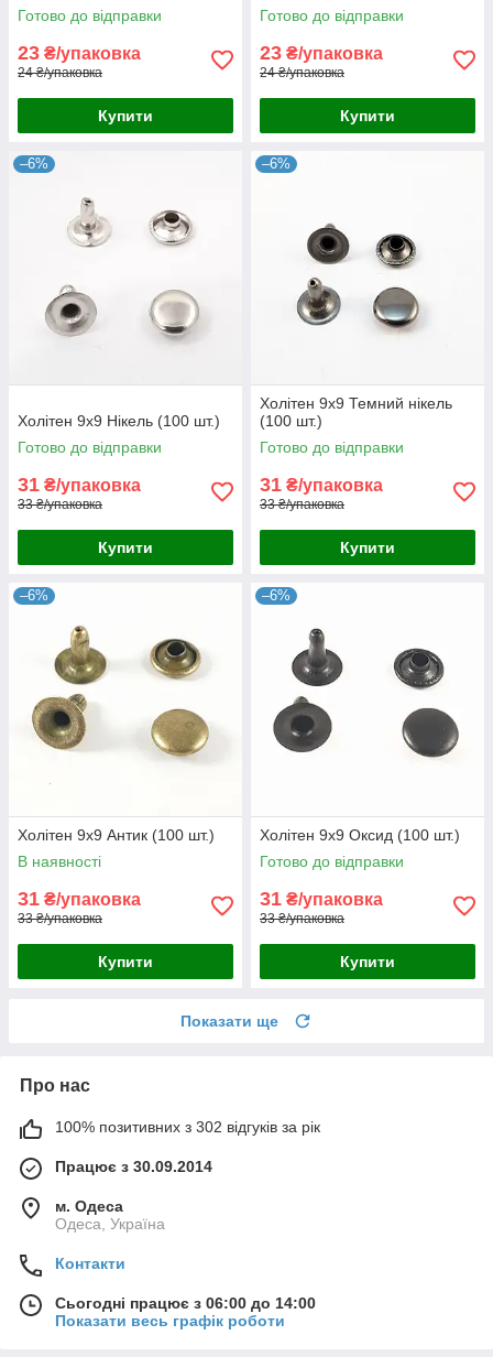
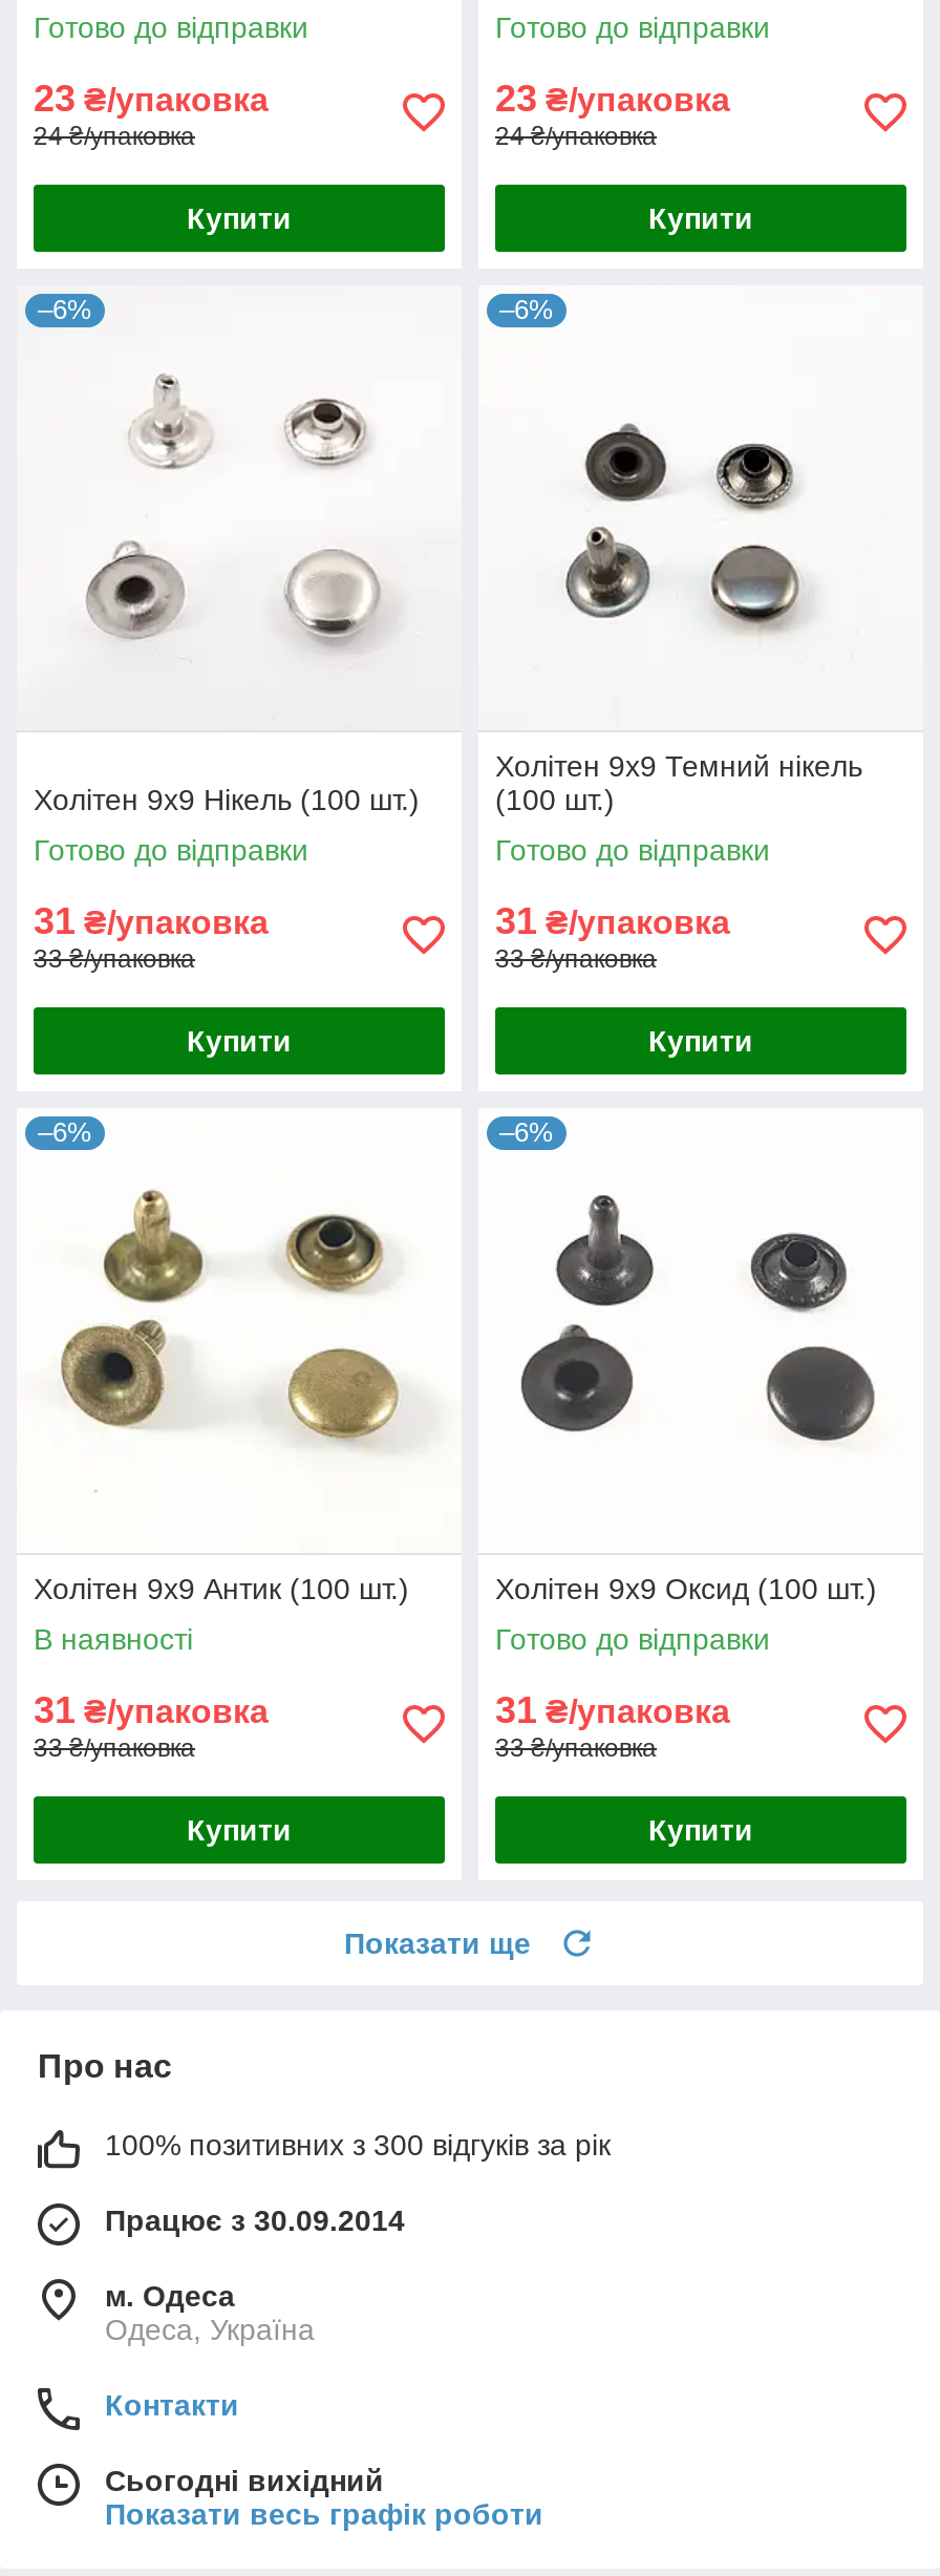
[55,1118,320,1135] 100% позитивних з 302 відгуків за рік -> [105,2128,611,2161] 100% позитивних з 300 відгуків за рік
[55,1294,316,1312] Сьогодні працює з 06:00 до 14:00 -> [105,2463,384,2497] Сьогодні вихідний

